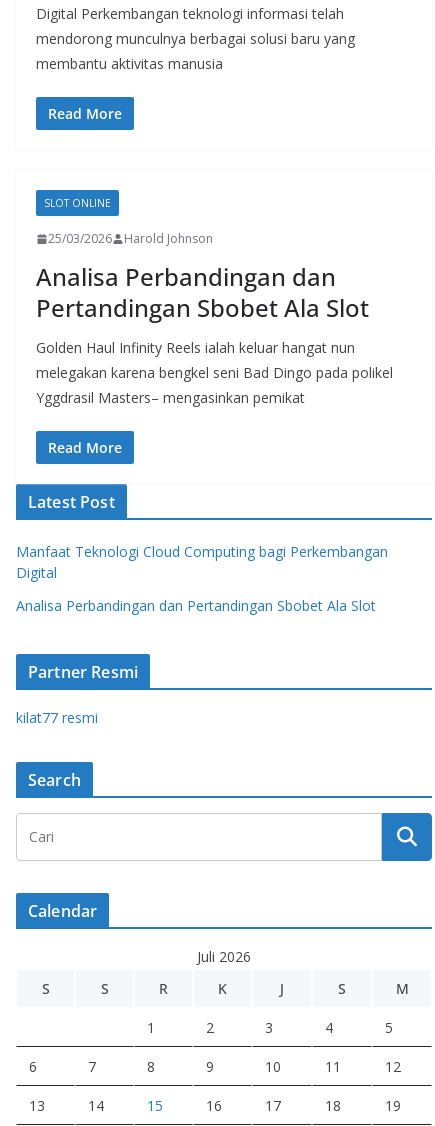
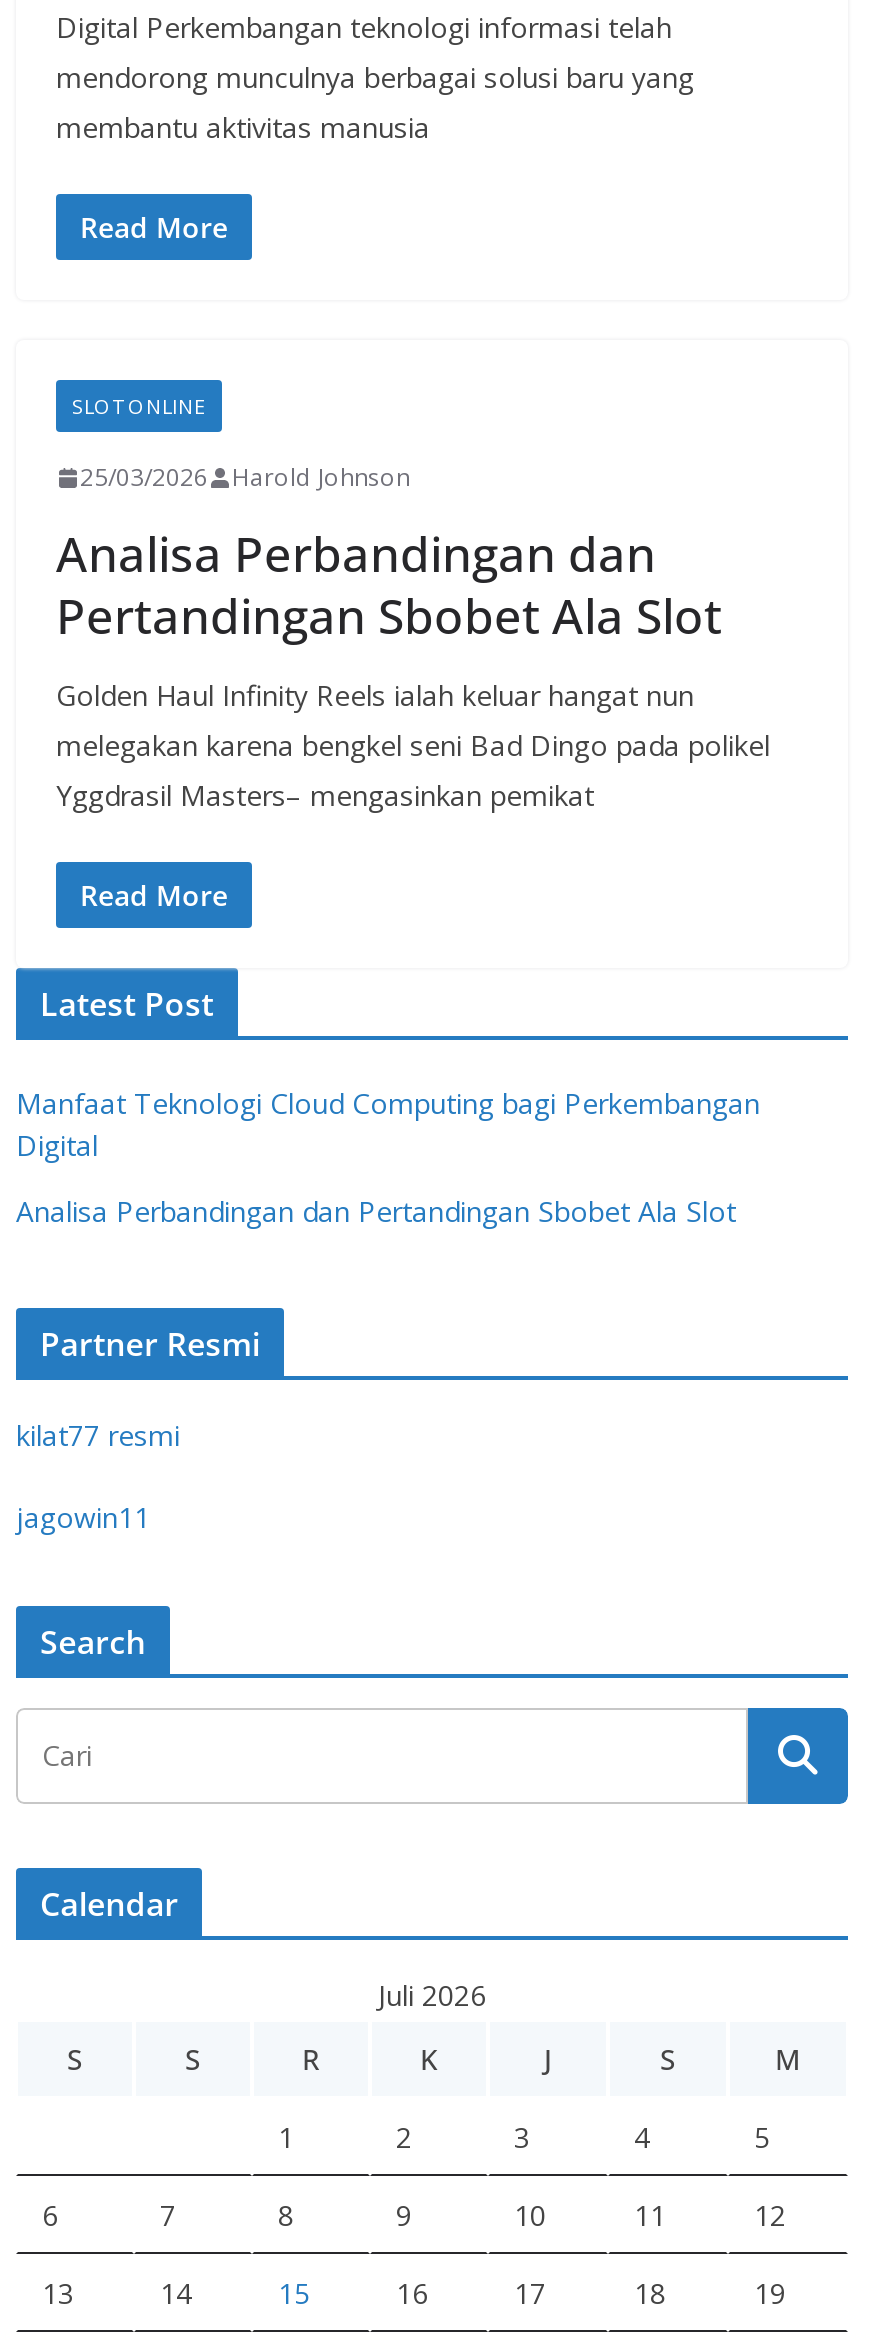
none -> [16,1498,150,1536] jagowin11

